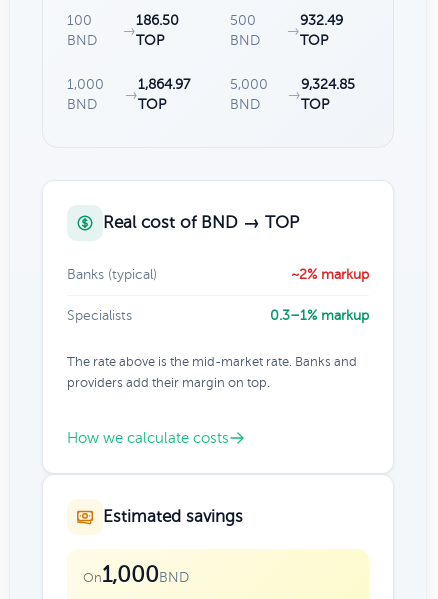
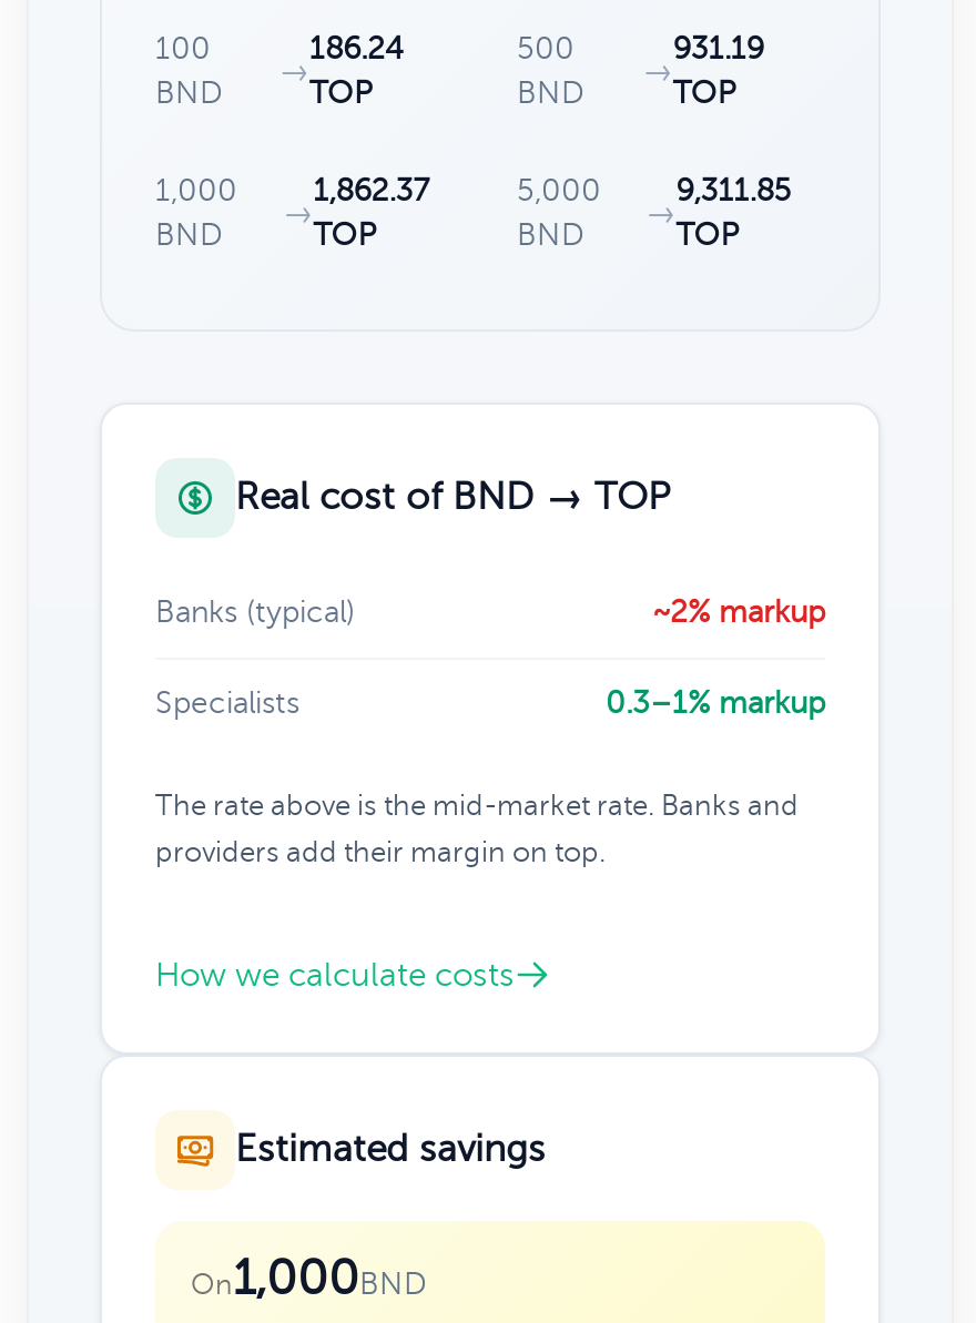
[136,13,179,28] 186.50 -> [309,31,403,65] 186.24
[300,13,343,28] 932.49 -> [673,31,764,65] 931.19
[138,77,190,92] 1,864.97 -> [313,173,429,206] 1,862.37
[301,77,355,92] 9,324.85 -> [676,173,791,206] 9,311.85

